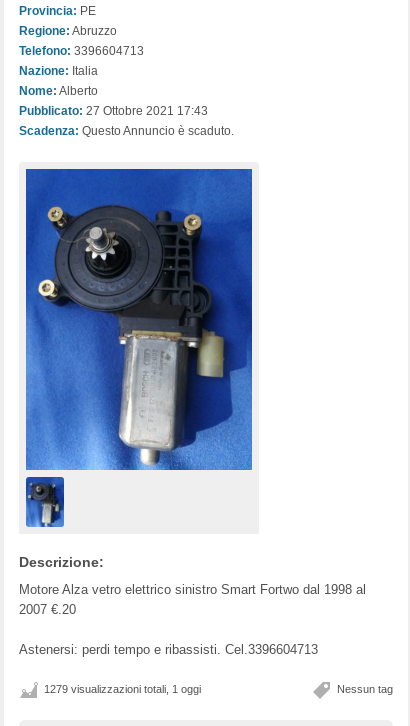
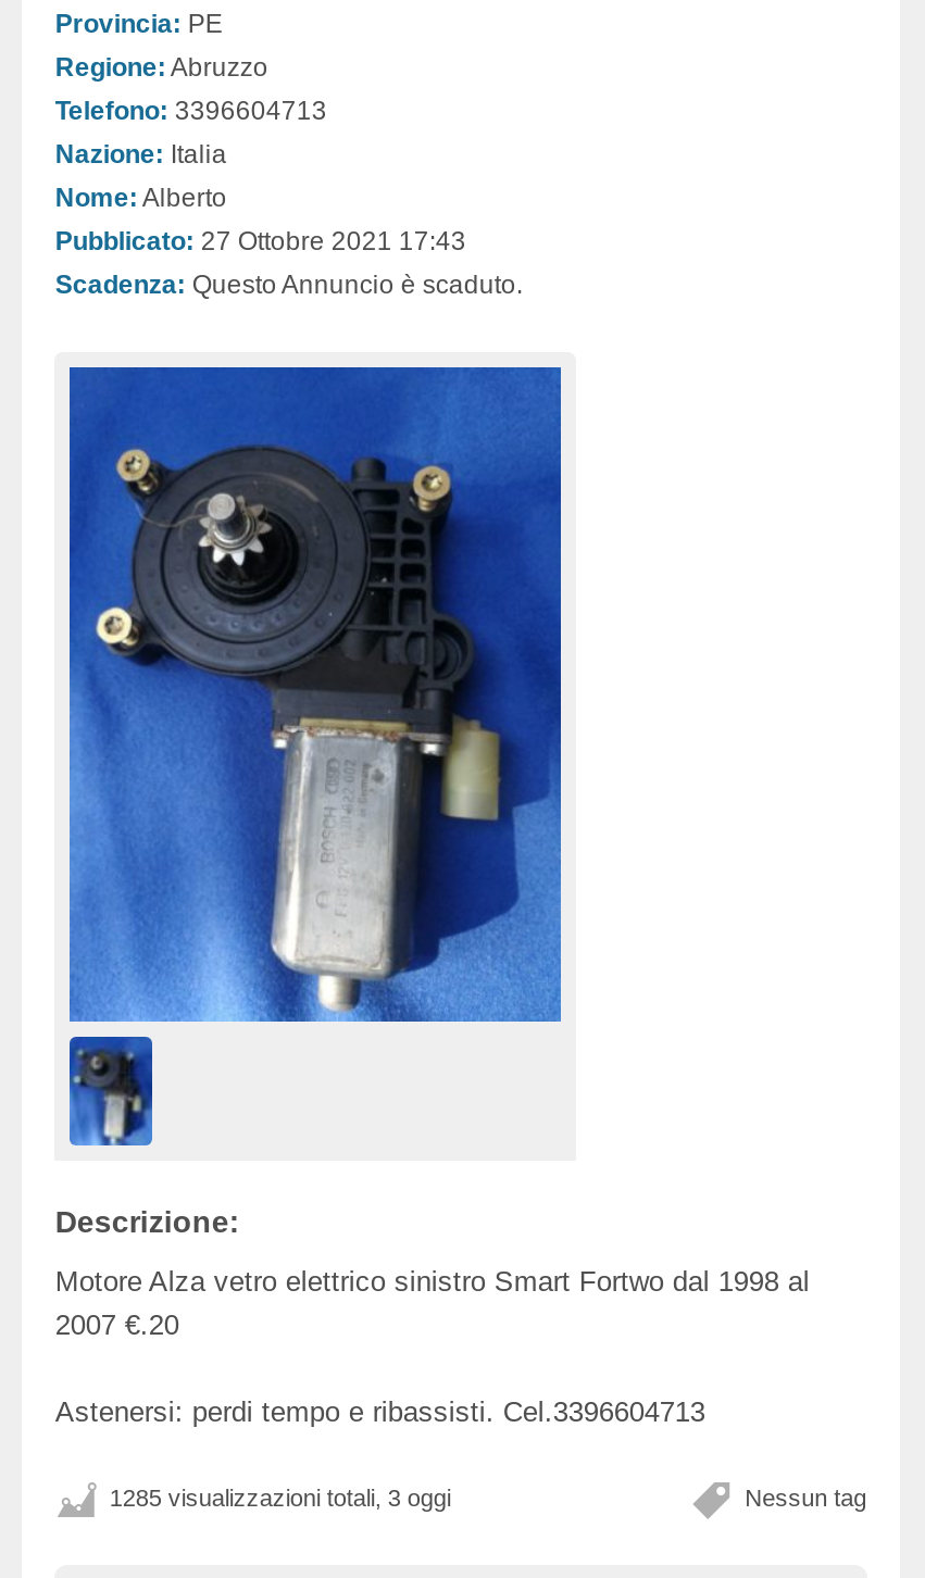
[44,683,201,695] 1279 visualizzazioni totali, 1 oggi -> [110,1485,451,1511] 1285 visualizzazioni totali, 3 oggi

